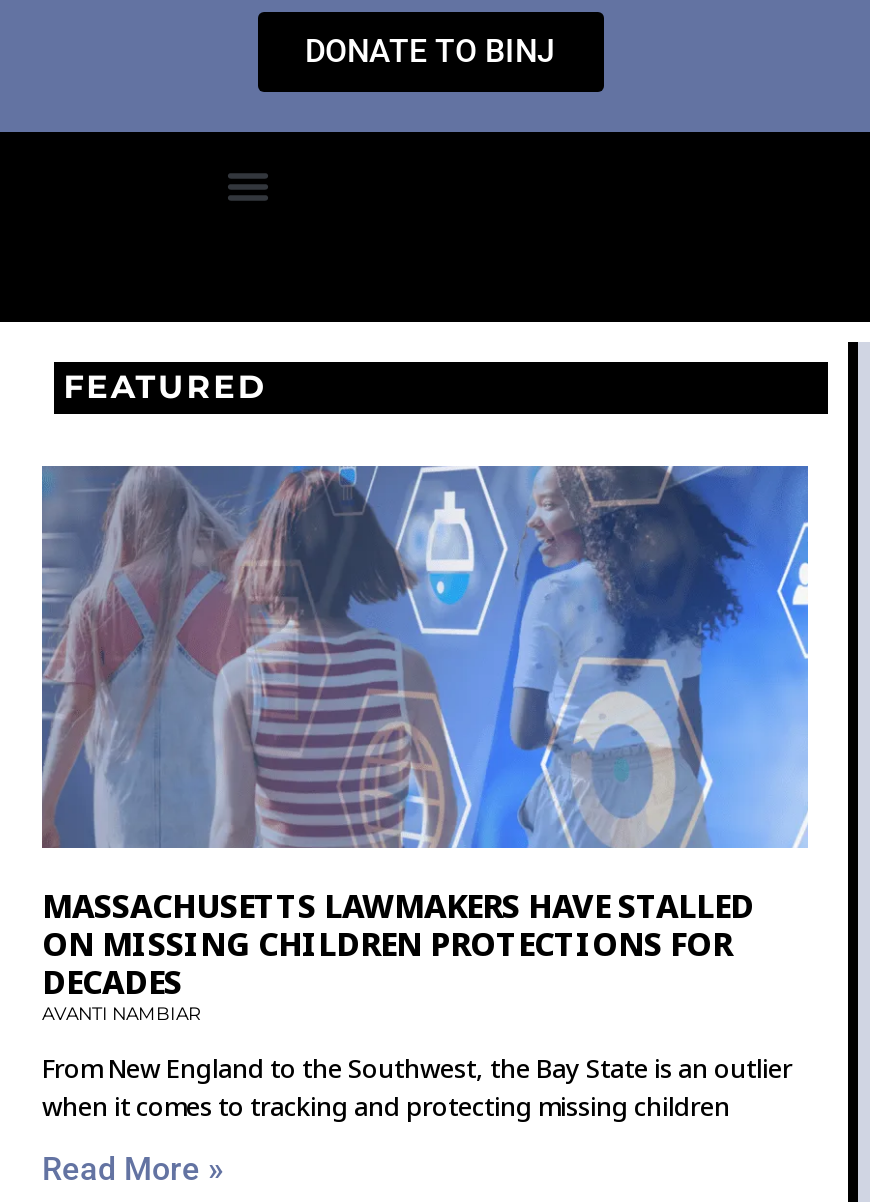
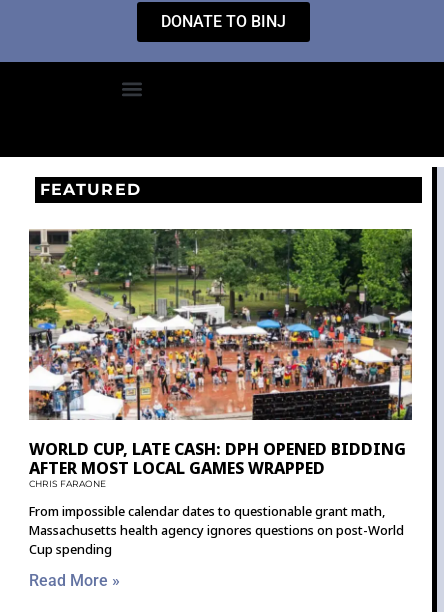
[40,464,810,1024] [image] | MASSACHUSETTS LAWMAKERS HAVE STALLED | ON MISSING CHILDREN PROTECTIONS FOR | DECADES | AVANTI NAMBIAR -> [28,228,413,489] [image] | WORLD CUP, LATE CASH: DPH OPENED BIDDING | AFTER MOST LOCAL GAMES WRAPPED | CHRIS FARAONE
[42,1050,792,1124] From New England to the Southwest, the Bay State is an outlier | when it comes to tracking and protecting missing children -> [29,502,404,558] From impossible calendar dates to questionable grant math, | Massachusetts health agency ignores questions on post-World | Cup spending

